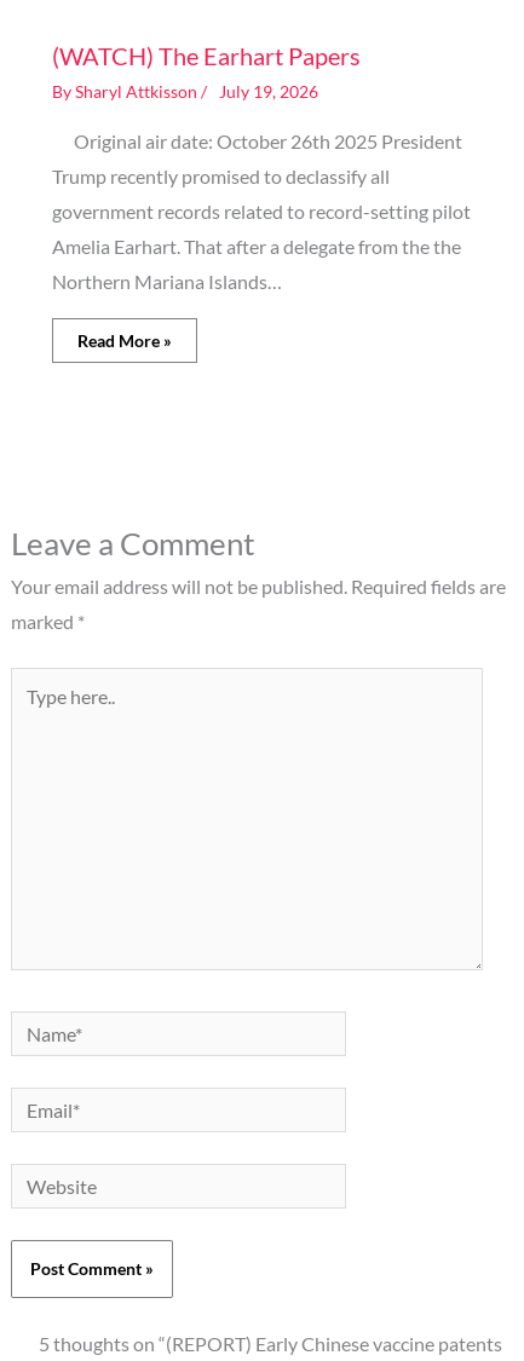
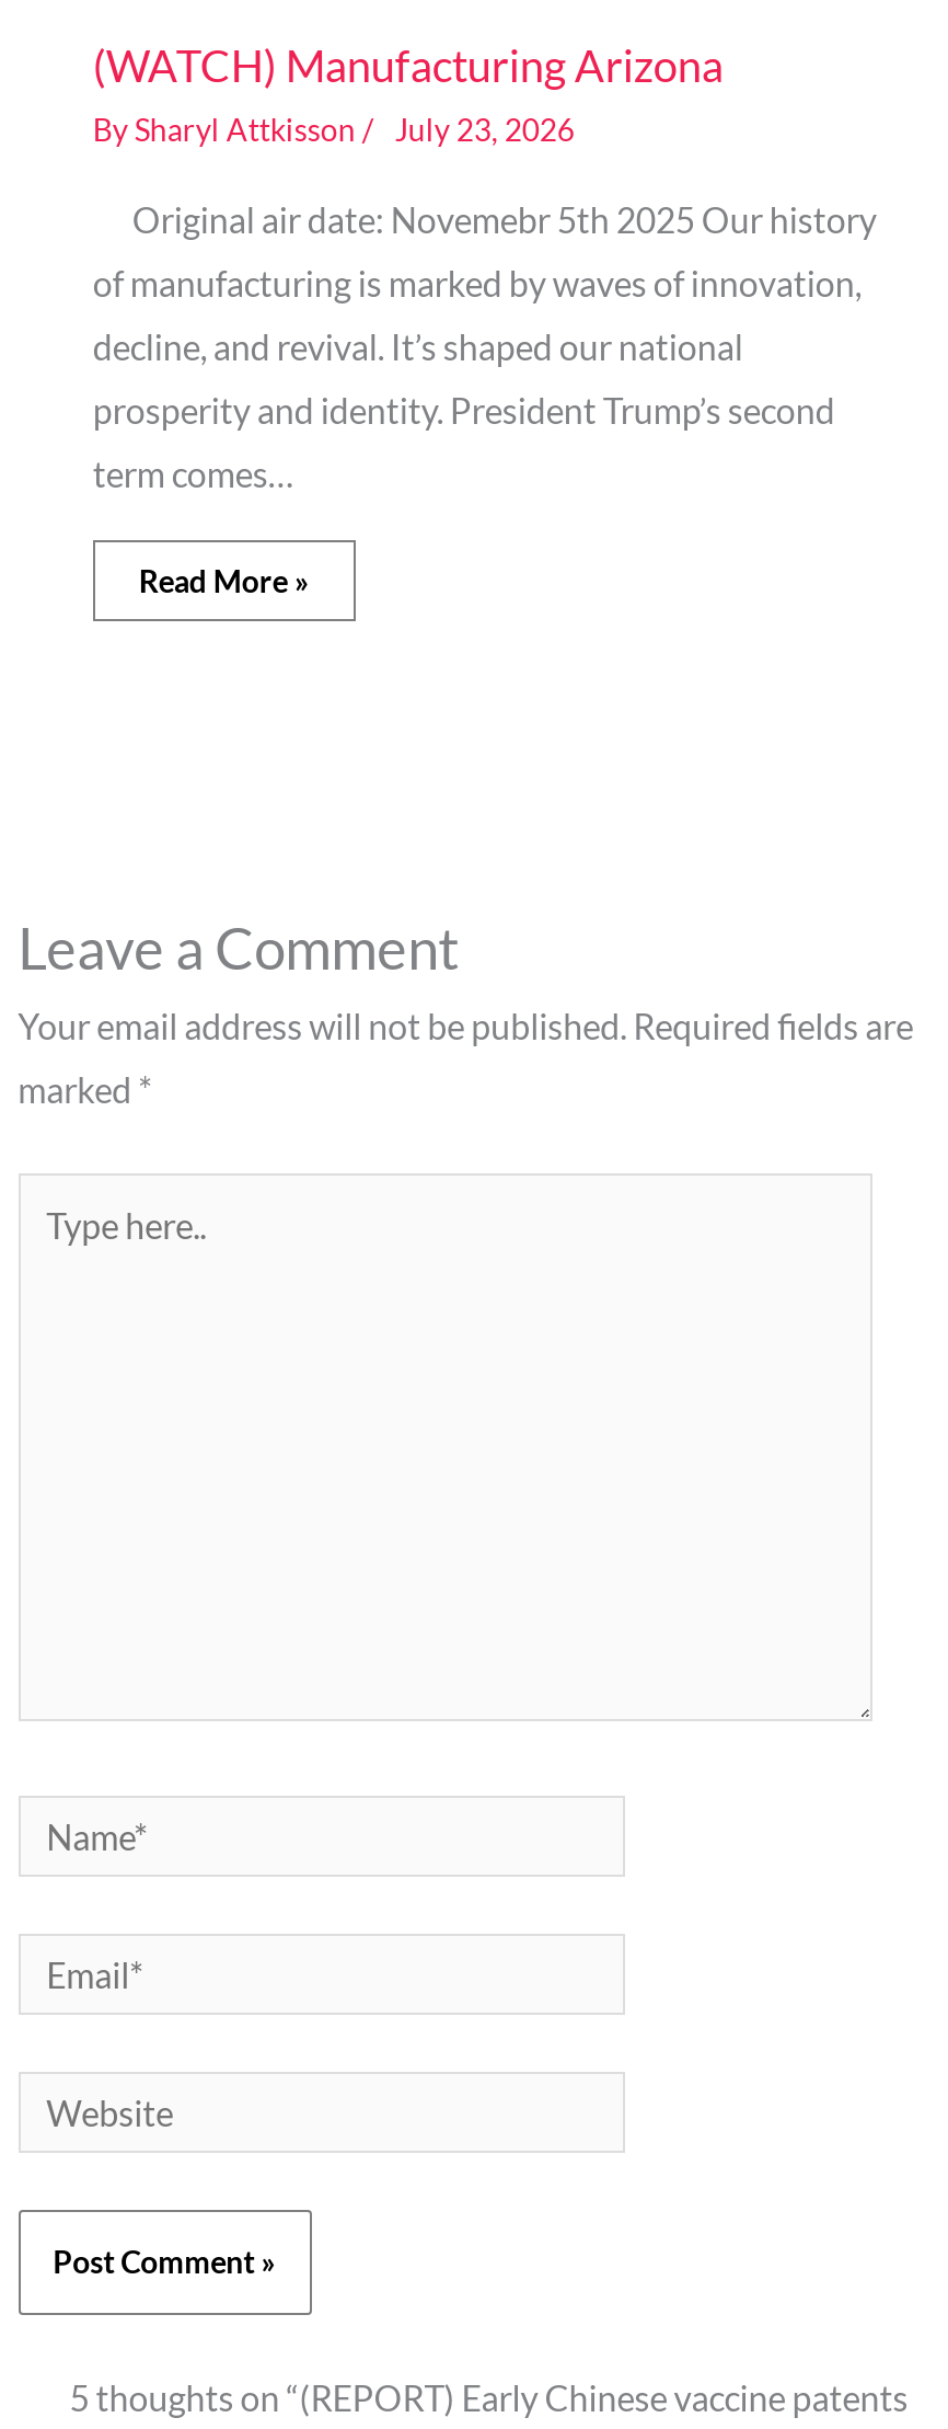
[52,41,361,101] (WATCH) The Earhart Papers | By Sharyl Attkisson / July 19, 2026 -> [93,37,723,147] (WATCH) Manufacturing Arizona | By Sharyl Attkisson / July 23, 2026
[52,129,462,152] Original air date: October 26th 2025 President -> [93,197,877,239] Original air date: Novemebr 5th 2025 Our history
[52,164,390,187] Trump recently promised to declassify all -> [93,261,861,303] of manufacturing is marked by waves of innovation,
[52,199,471,222] government records related to record-setting pilot -> [93,325,743,366] decline, and revival. It’s shaped our national
[52,234,461,257] Amelia Earhart. That after a delegate from the the -> [93,388,835,430] prosperity and identity. President Trump’s second
[52,269,282,292] Northern Mariana Islands… -> [93,452,294,493] term comes…

